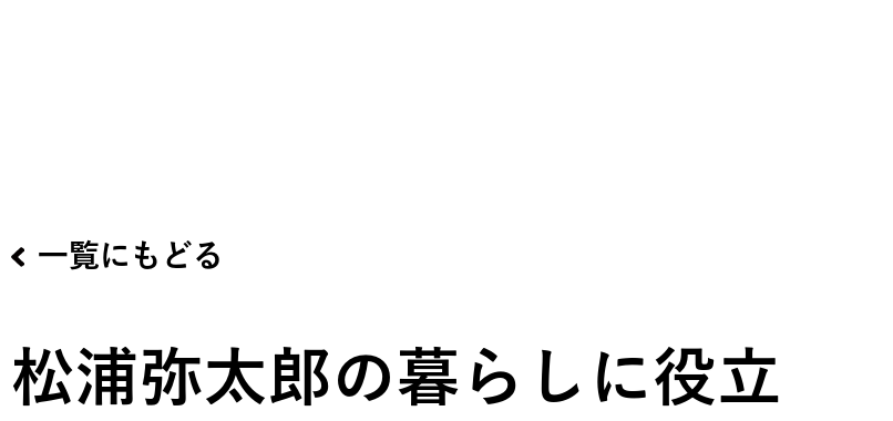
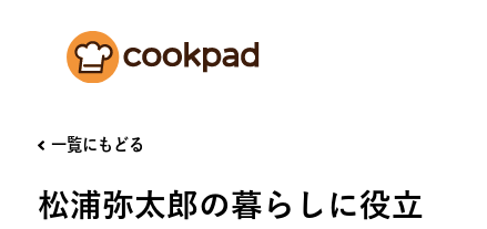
none -> [65,30,260,84] [image]

